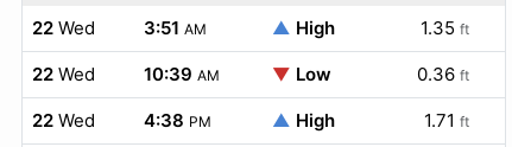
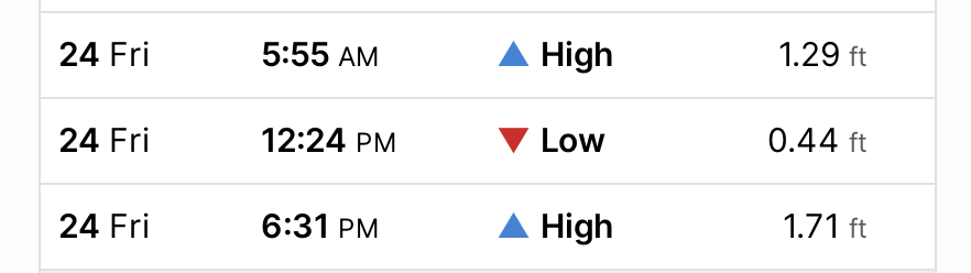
[32,17,207,39] 22 Wed | 3:51 AM -> [58,33,380,75] 24 Fri | 5:55 AM
[421,17,469,39] 1.35 ft -> [778,33,866,75] 1.29 ft
[32,63,220,85] 22 Wed | 10:39 AM -> [58,119,397,161] 24 Fri | 12:24 PM
[417,63,469,85] 0.36 ft -> [767,119,866,161] 0.44 ft
[32,109,211,132] 22 Wed | 4:38 PM -> [58,205,380,247] 24 Fri | 6:31 PM

